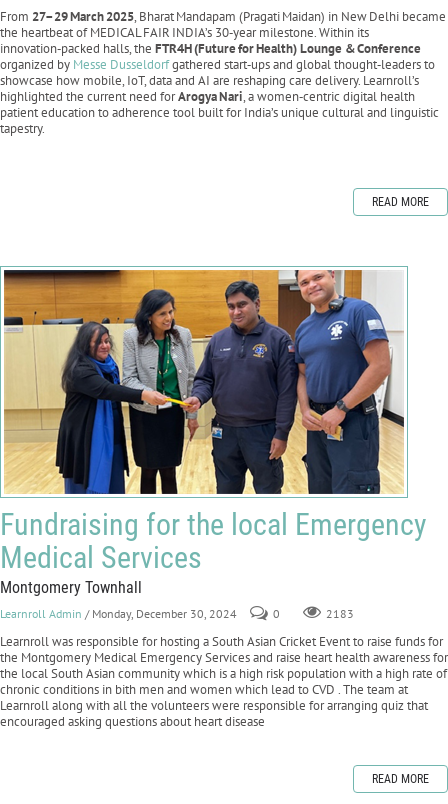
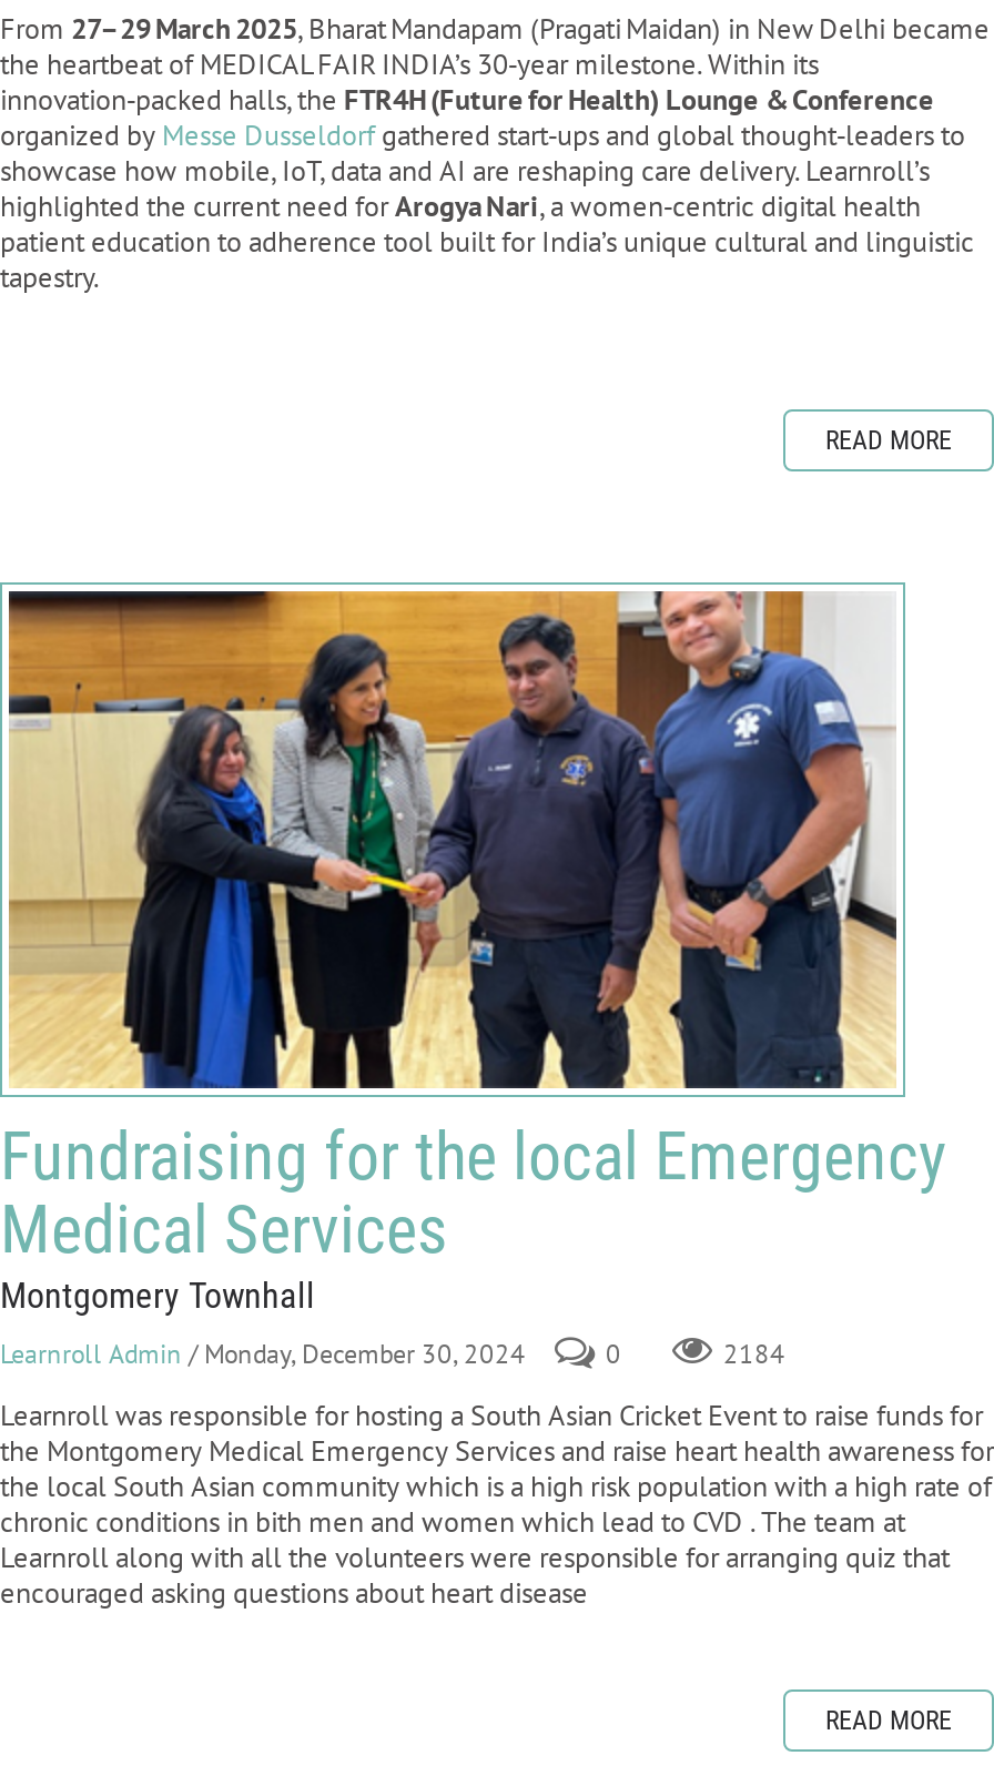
[326,606,354,621] 2183 -> [723,1337,785,1370] 2184

